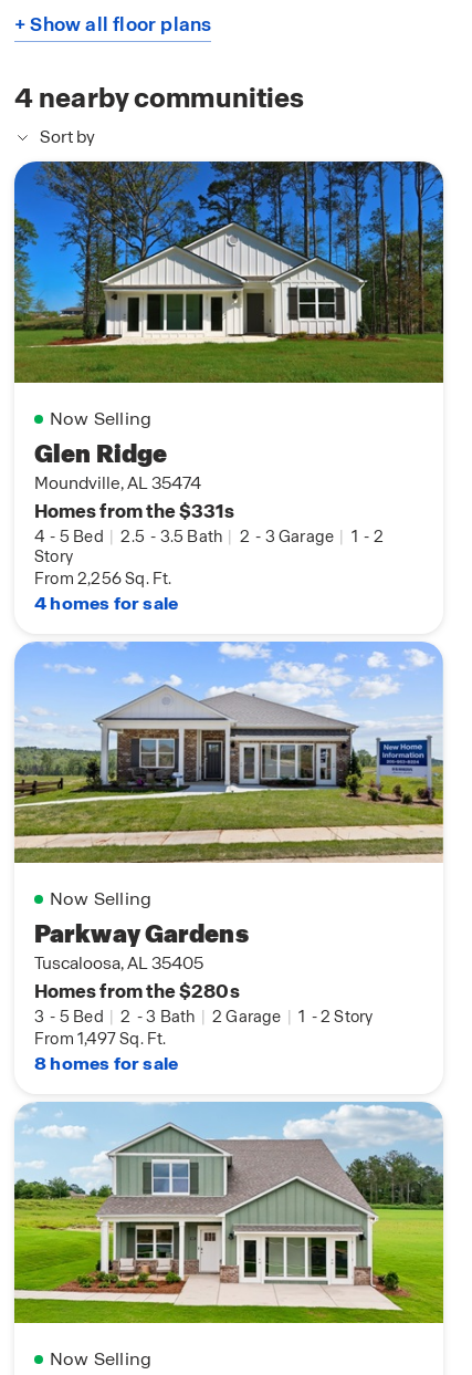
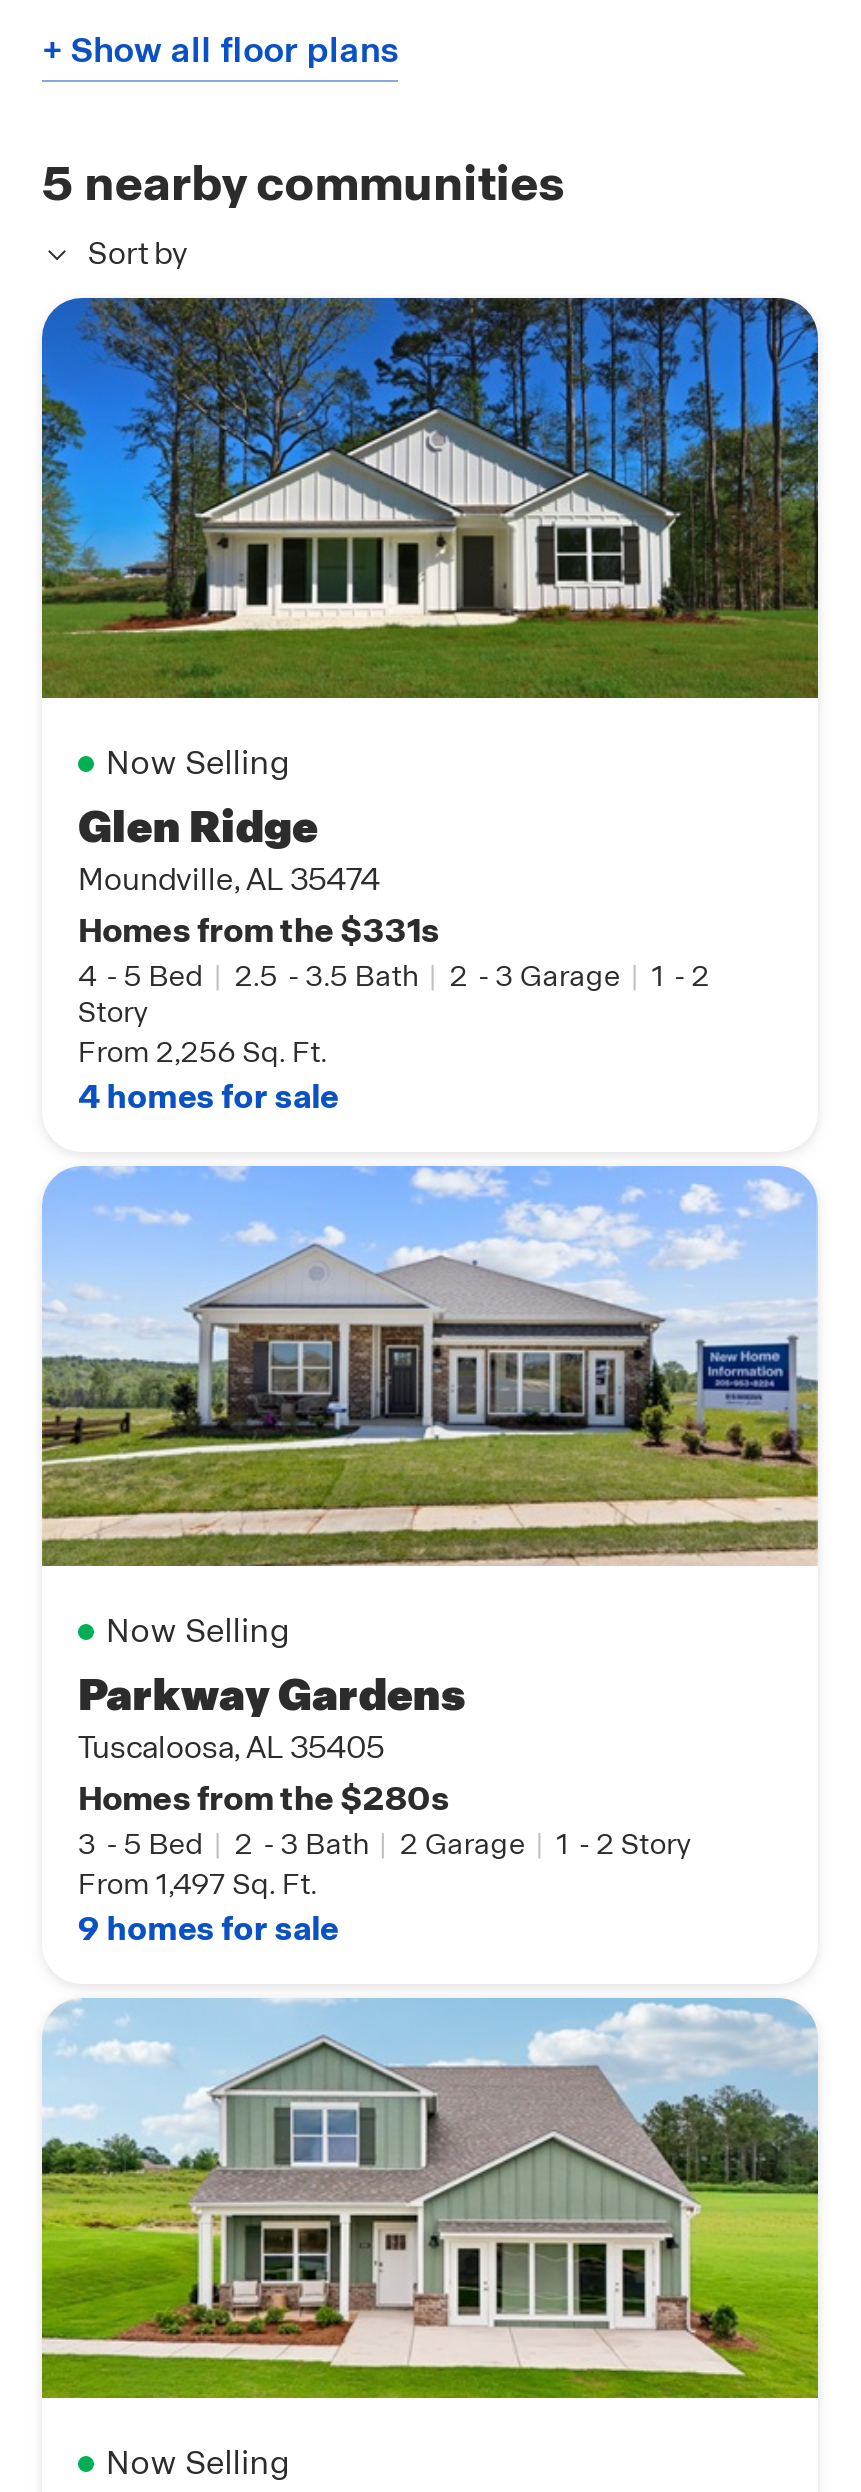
[14,81,304,115] 4 nearby communities -> [42,153,565,215] 5 nearby communities
[34,1052,178,1075] 8 homes for sale -> [78,1907,338,1949] 9 homes for sale

